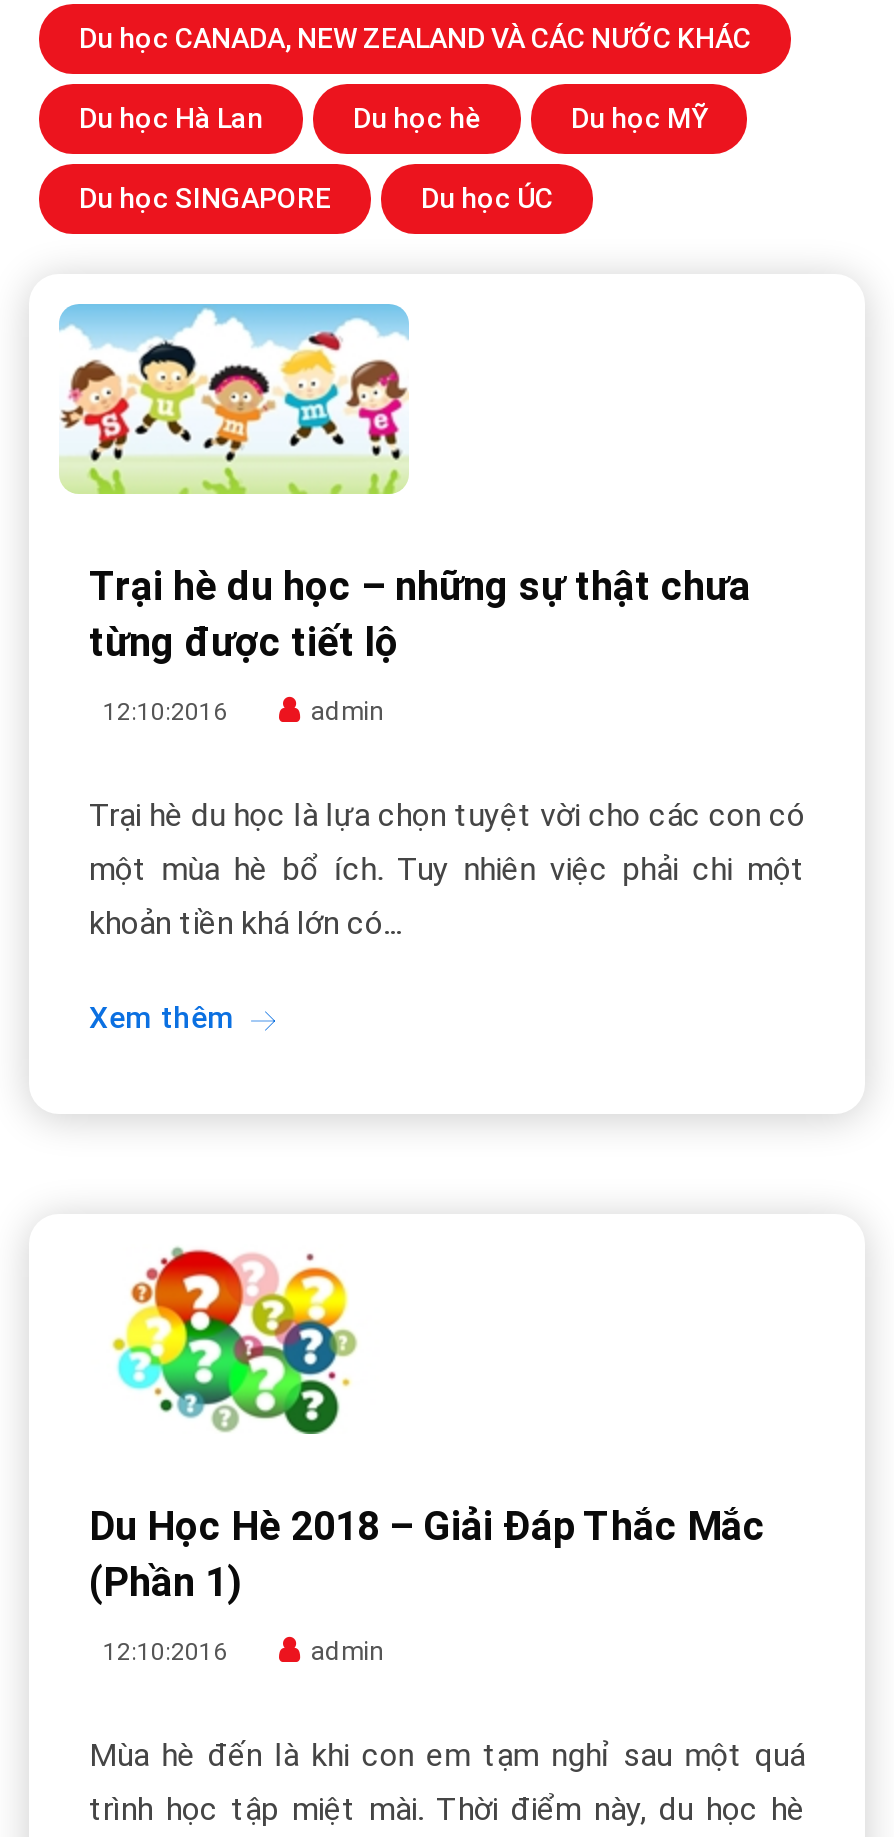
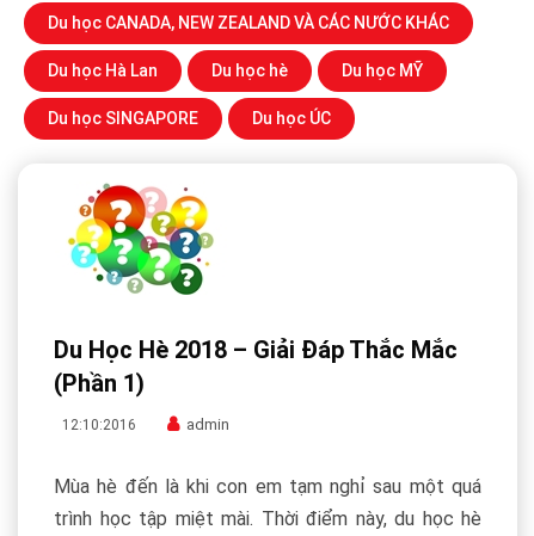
[57,302,805,1036] [image] | Trại hè du học – những sự thật chưa | từng được tiết lộ | 12:10:2016 | admin | Trại hè du học là lựa chọn tuyệt vời cho các con có | một mùa hè bổ ích. Tuy nhiên việc phải chi một | khoản tiền khá lớn có... | Xem thêm -> none

